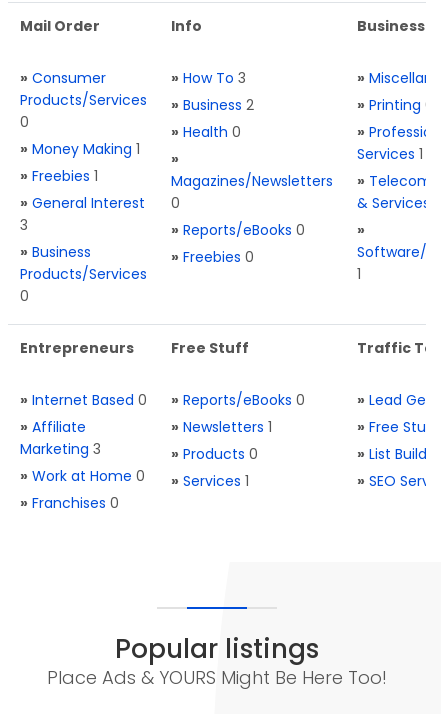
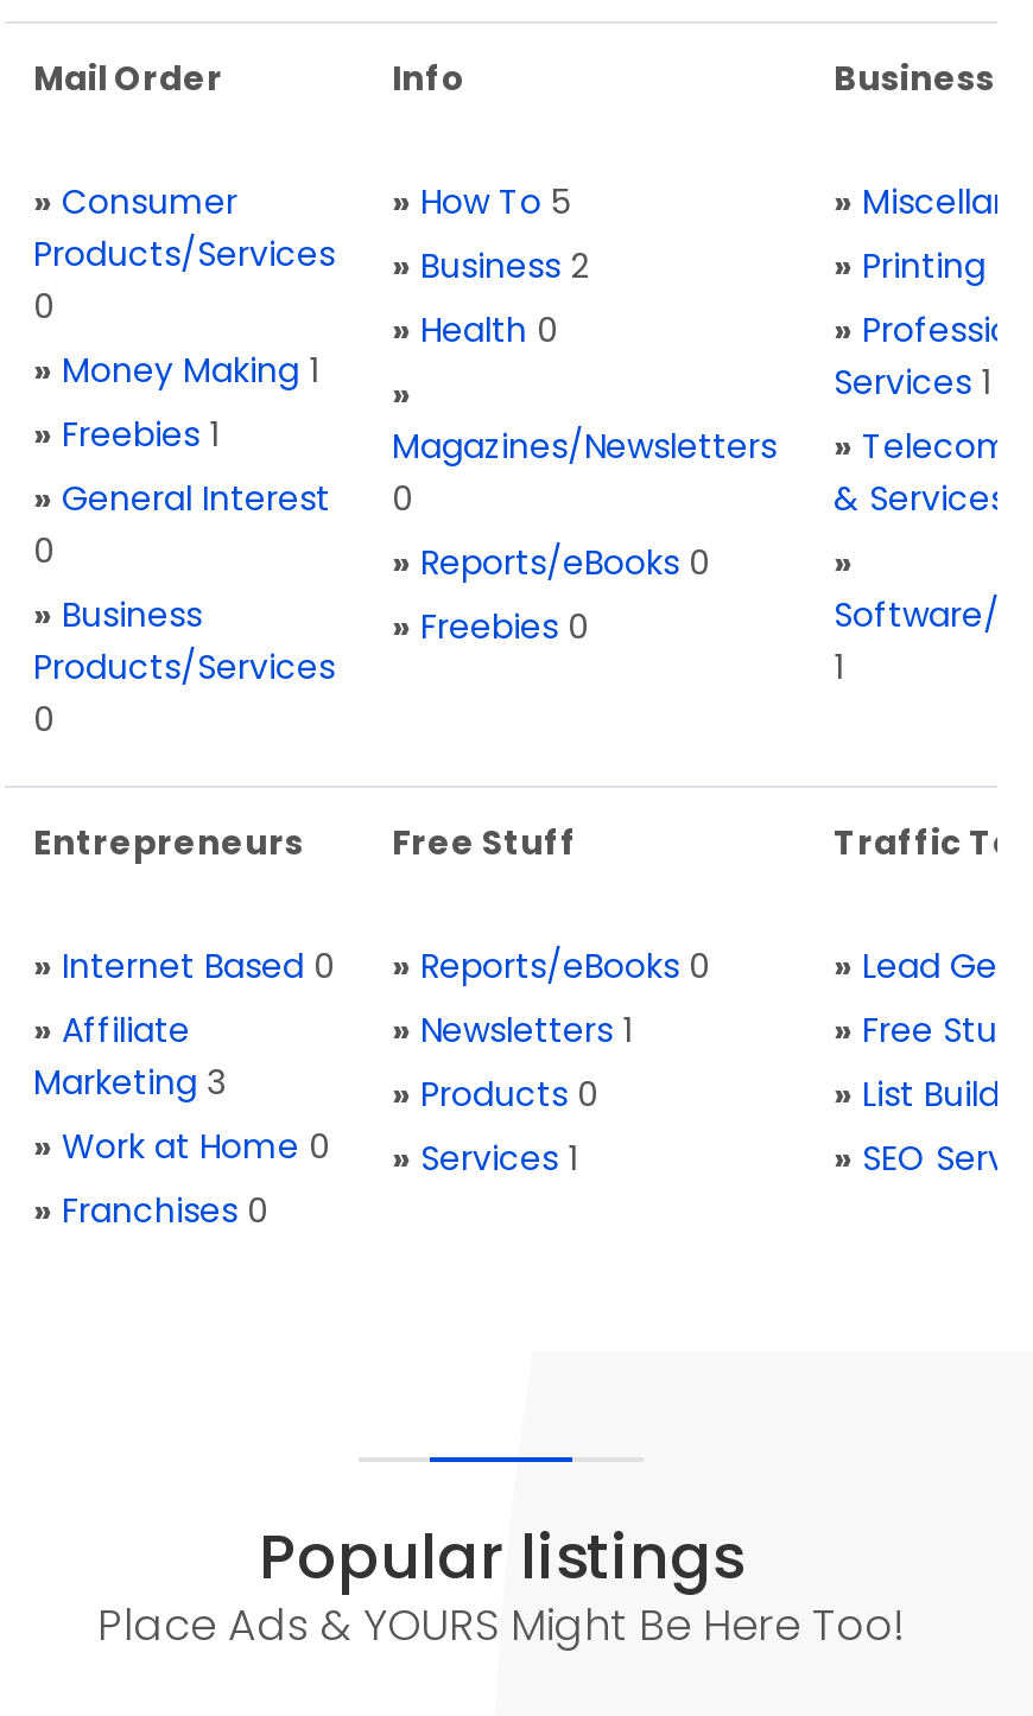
[171,68,246,88] » How To 3 -> [392,178,570,225] » How To 5
[20,215,28,235] 3 -> [33,527,55,574] 0

